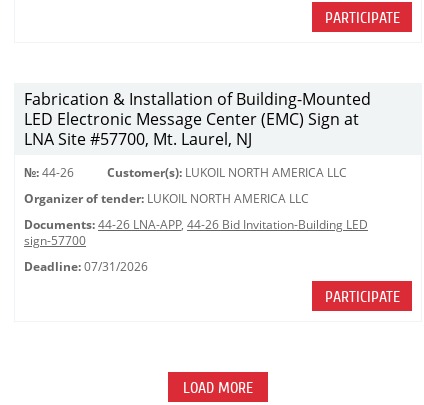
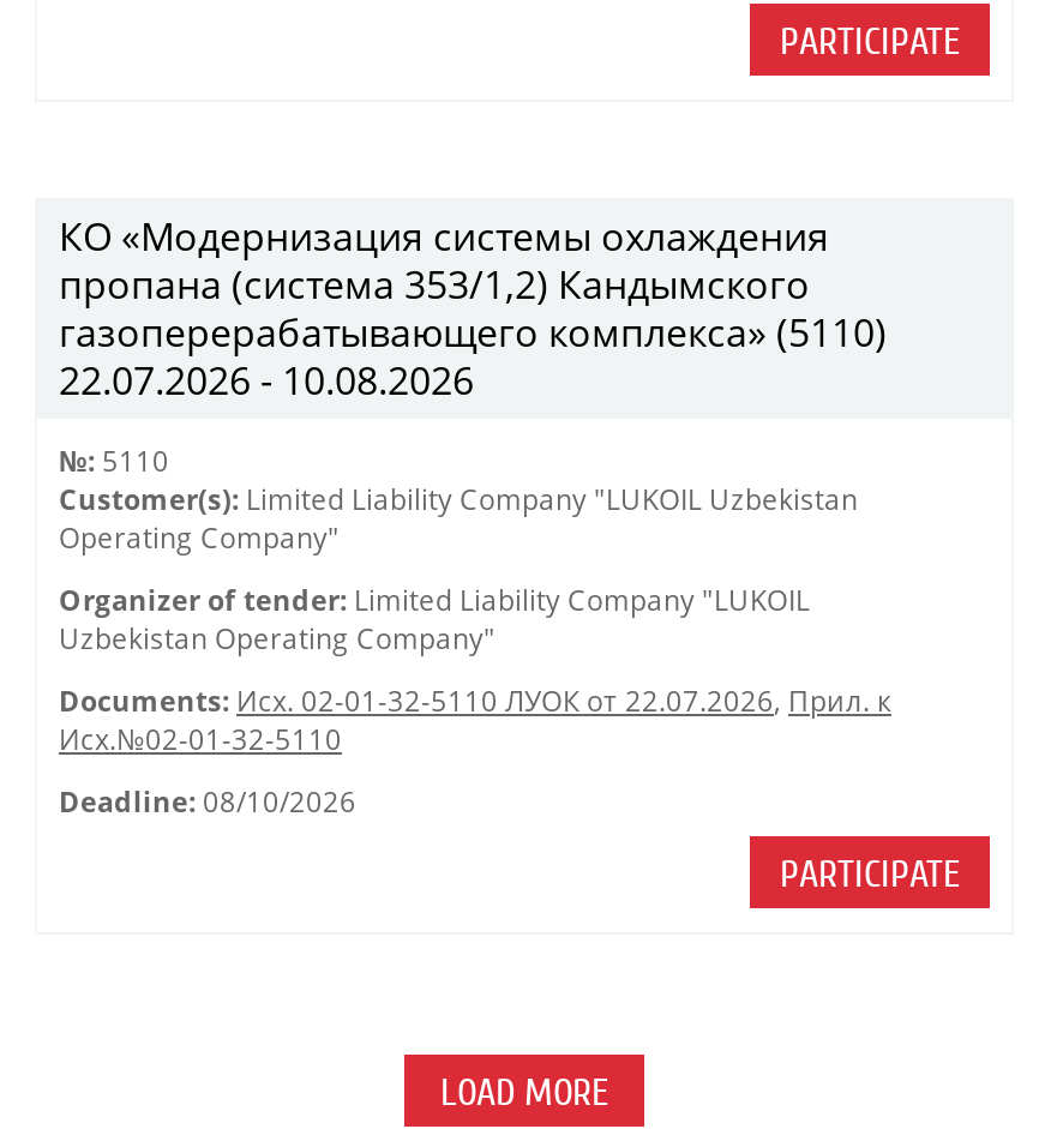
[24,88,371,150] Fabrication & Installation of Building-Mounted | LED Electronic Message Center (EMC) Sign at | LNA Site #57700, Mt. Laurel, NJ -> [59,210,887,407] КО «Модернизация системы охлаждения | пропана (система 353/1,2) Кандымского | газоперерабатывающего комплекса» (5110) | 22.07.2026 - 10.08.2026
[24,165,347,180] №: 44-26 | Customer(s): LUKOIL NORTH AMERICA LLC -> [59,443,858,556] №: 5110 | Customer(s): Limited Liability Company "LUKOIL Uzbekistan | Operating Company"
[24,191,309,206] Organizer of tender: LUKOIL NORTH AMERICA LLC -> [59,582,810,656] Organizer of tender: Limited Liability Company "LUKOIL | Uzbekistan Operating Company"
[24,217,368,248] Documents: 44-26 LNA-APP, 44-26 Bid Invitation-Building LED | sign-57700 -> [59,683,891,757] Documents: Исх. 02-01-32-5110 ЛУОК от 22.07.2026, Прил. к | Исх.№02-01-32-5110
[24,259,148,274] Deadline: 07/31/2026 -> [59,783,356,819] Deadline: 08/10/2026

